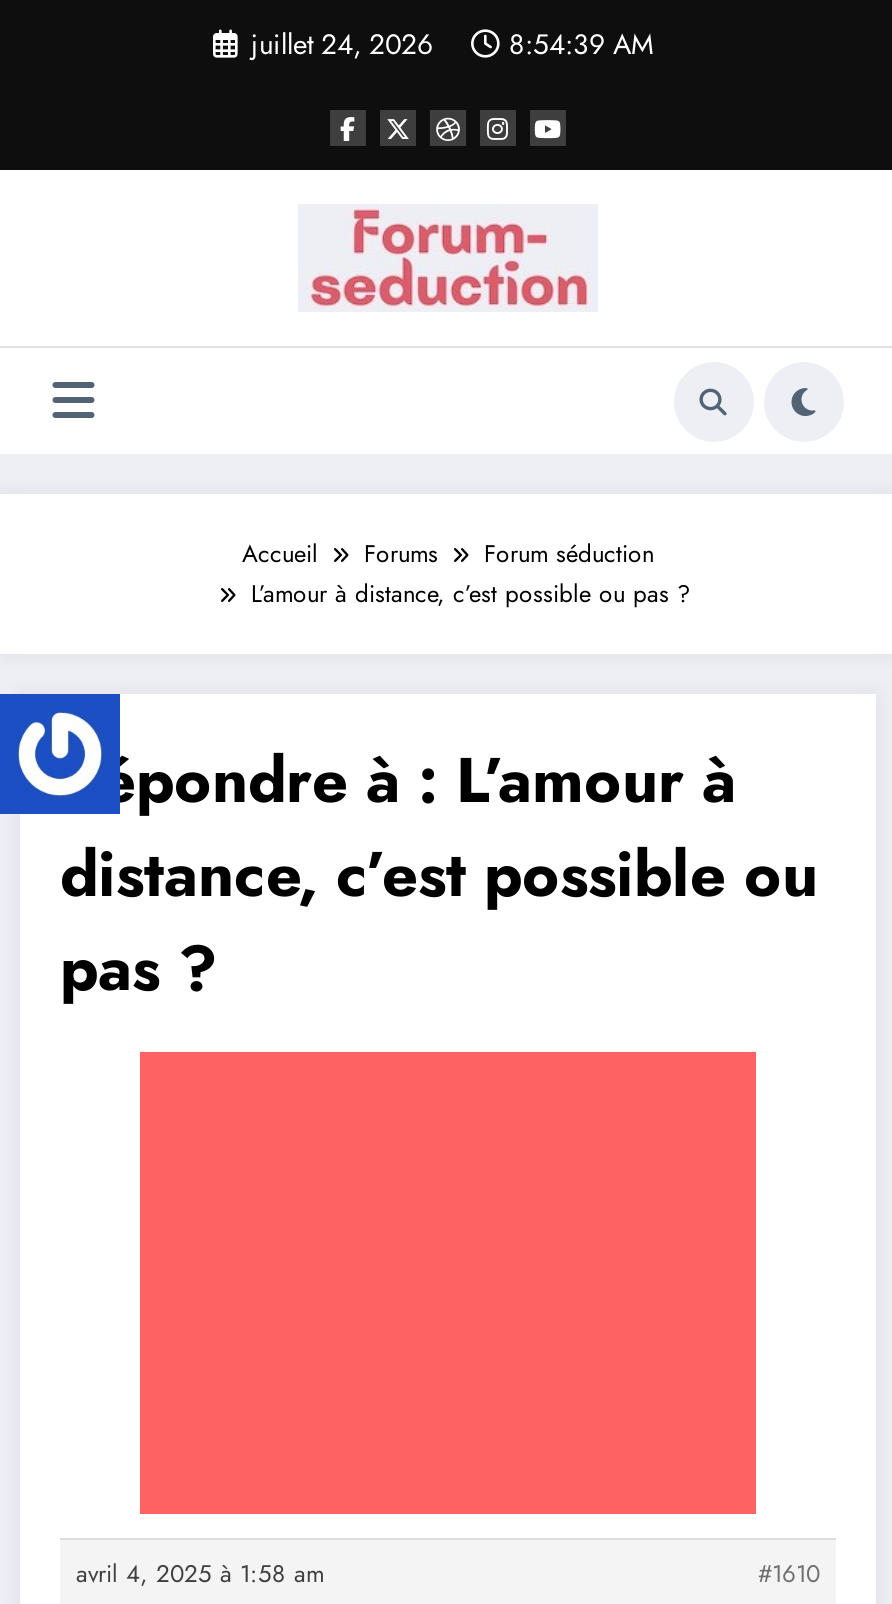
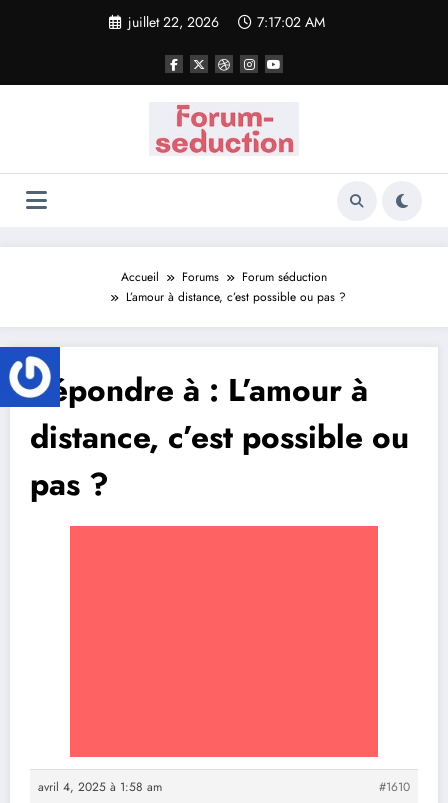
[251,24,433,64] juillet 24, 2026 -> [127,12,218,32] juillet 22, 2026
[509,24,653,64] 8:54:39 AM -> [256,12,324,32] 7:17:02 AM

